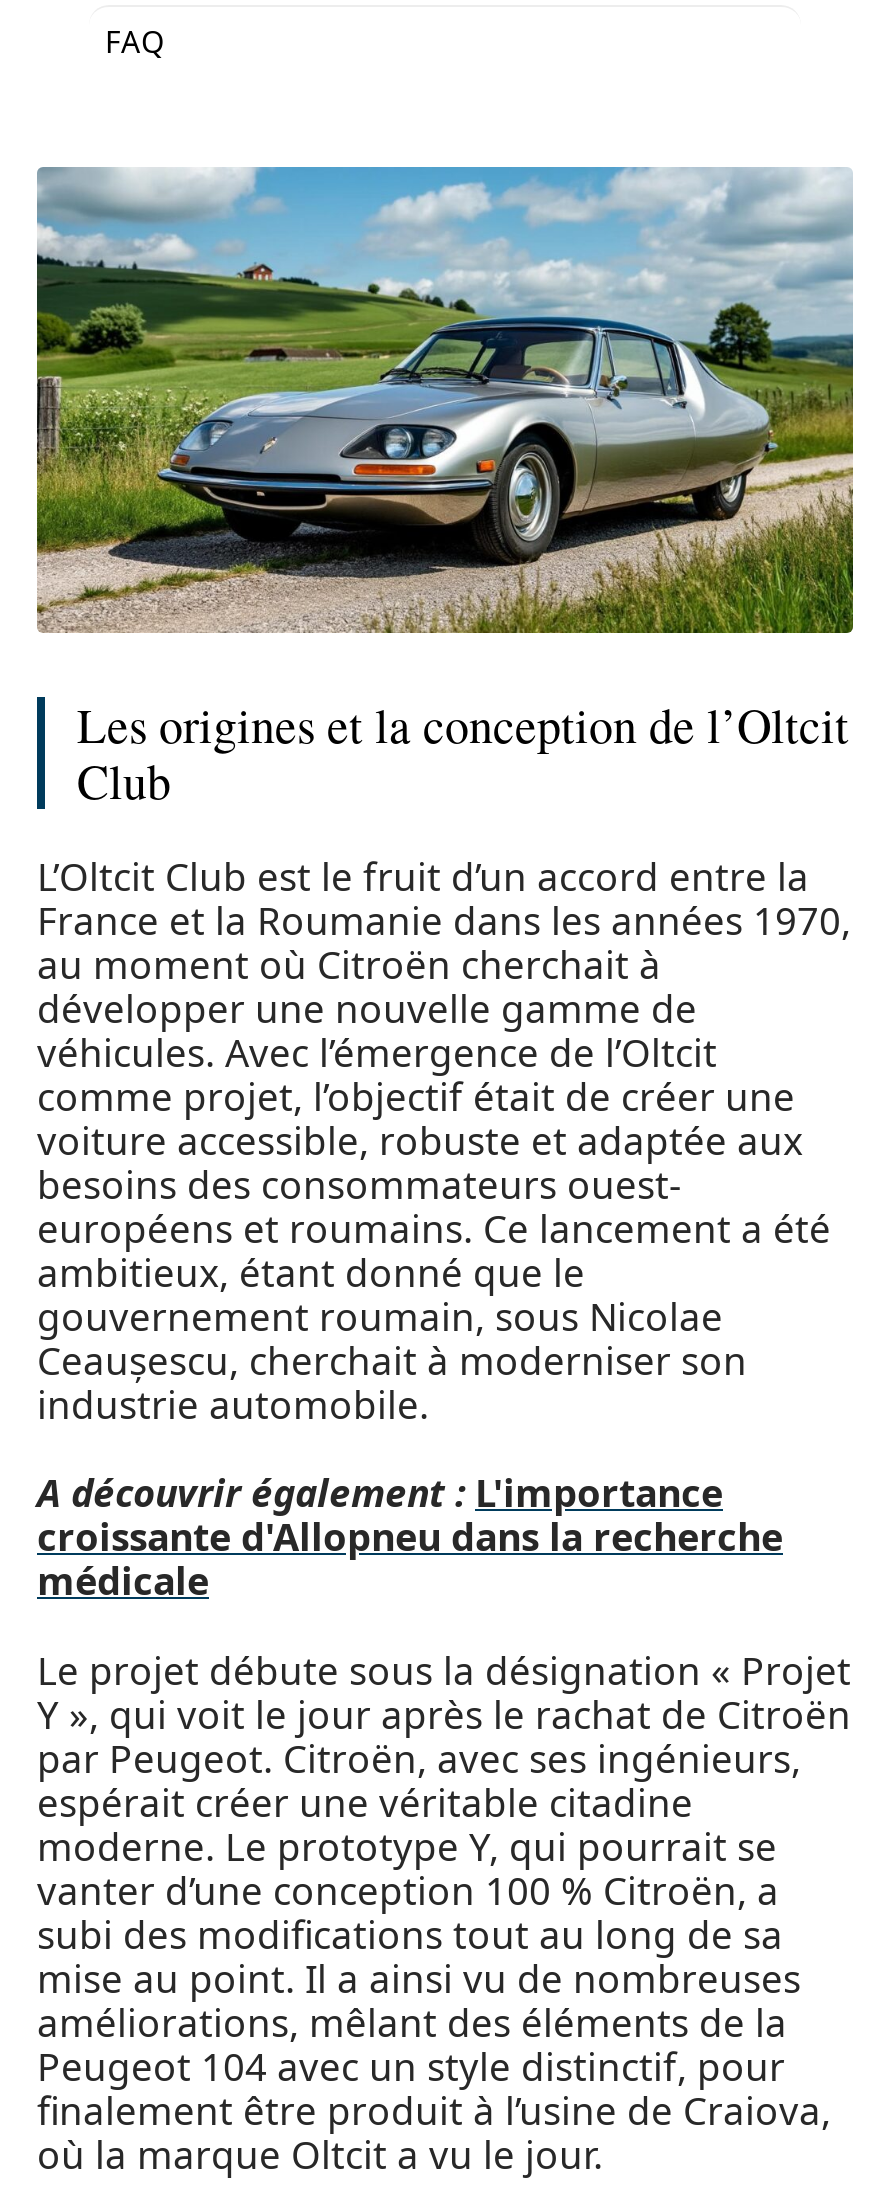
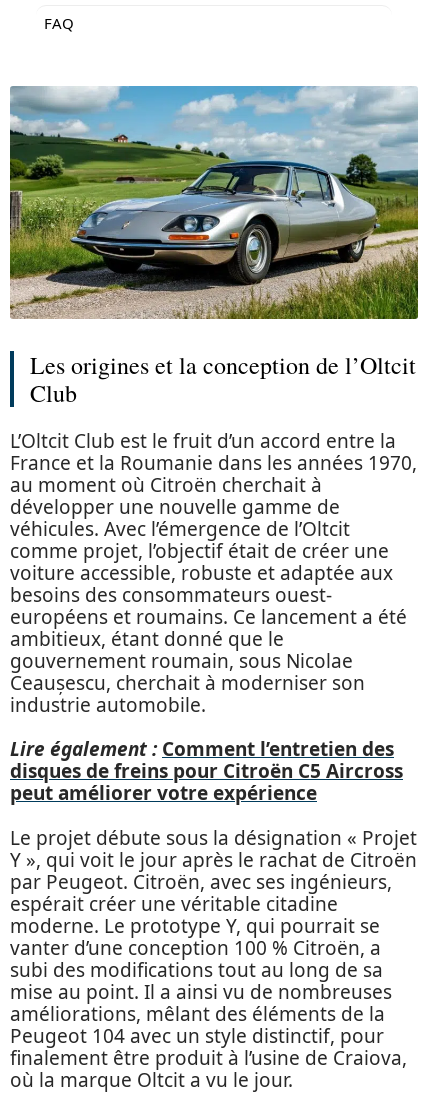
[37,1467,783,1607] A découvrir également : L'importance | croissante d'Allopneu dans la recherche | médicale -> [10,736,403,806] Lire également : Comment l’entretien des | disques de freins pour Citroën C5 Aircross | peut améliorer votre expérience

